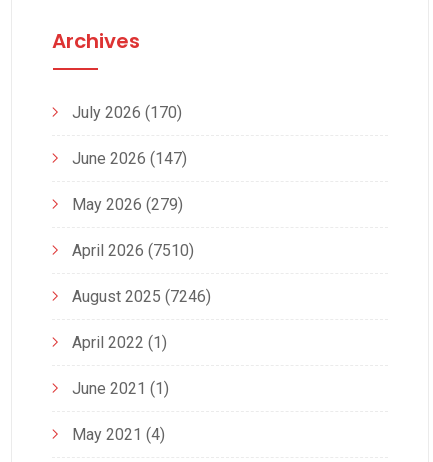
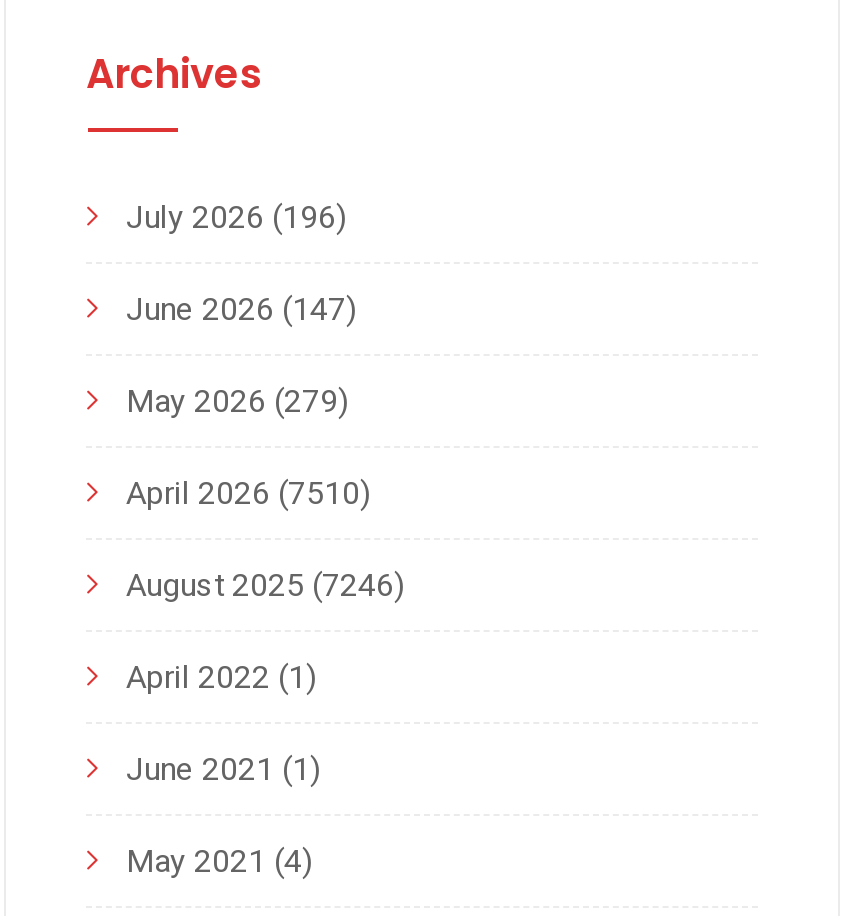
[72,103,182,122] July 2026 (170) -> [126,198,346,236] July 2026 (196)

